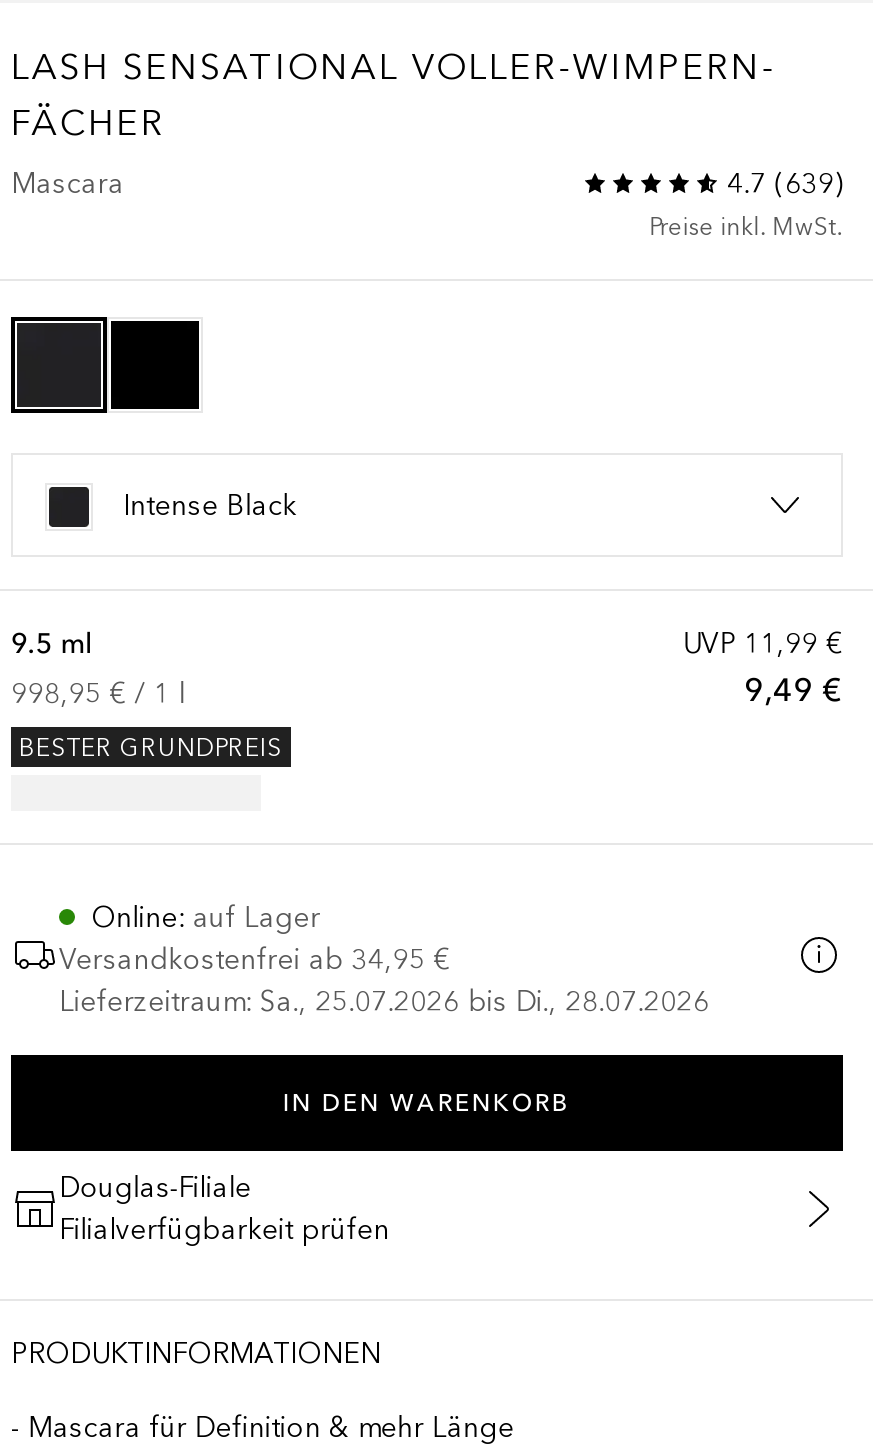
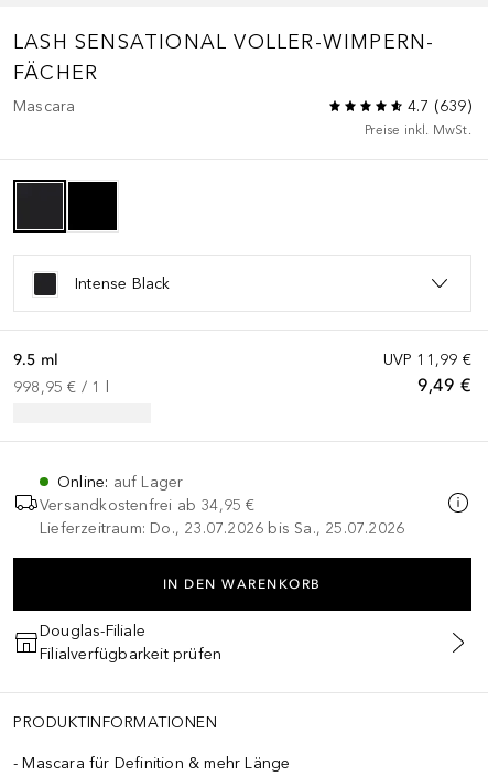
[19,734,282,762] BESTER GRUNDPREIS -> none
[59,985,709,1019] Lieferzeitraum: Sa., 25.07.2026 bis Di., 28.07.2026 -> [40,519,405,538] Lieferzeitraum: Do., 23.07.2026 bis Sa., 25.07.2026

